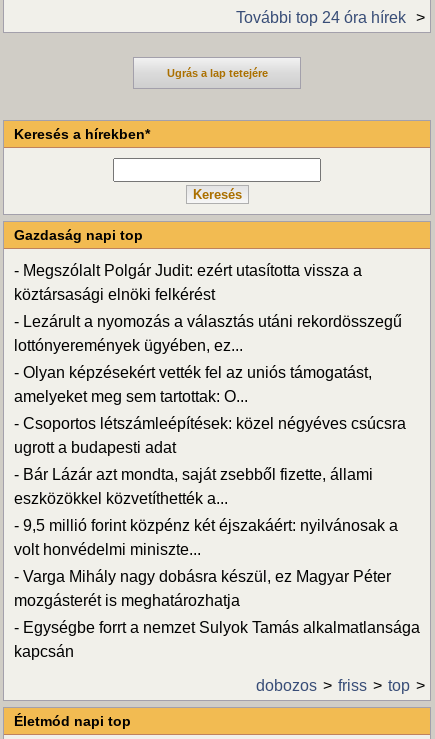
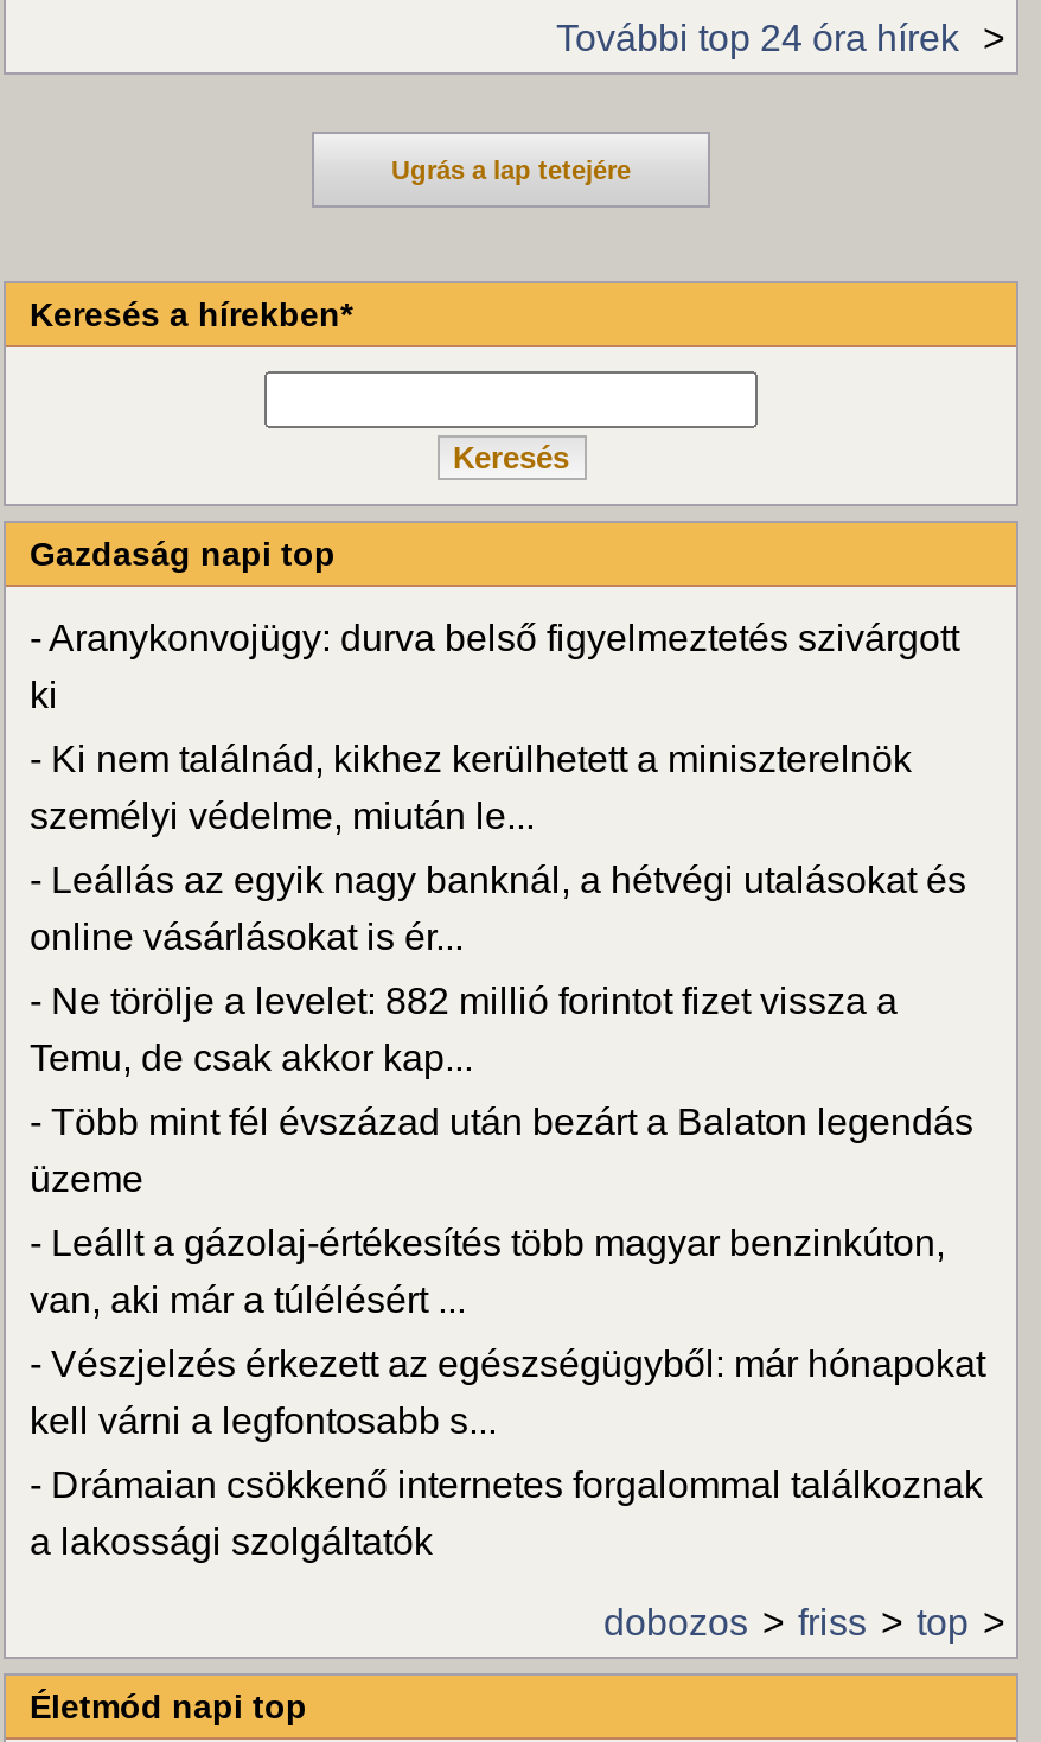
[14,262,362,303] - Megszólalt Polgár Judit: ezért utasította vissza a | köztársasági elnöki felkérést -> [30,618,959,715] - Aranykonvojügy: durva belső figyelmeztetés szivárgott | ki
[14,313,402,354] - Lezárult a nyomozás a választás utáni rekordösszegű | lottónyeremények ügyében, ez... -> [30,739,912,836] - Ki nem találnád, kikhez kerülhetett a miniszterelnök | személyi védelme, miután le...
[14,364,372,405] - Olyan képzésekért vették fel az uniós támogatást, | amelyeket meg sem tartottak: O... -> [30,860,966,957] - Leállás az egyik nagy banknál, a hétvégi utalásokat és | online vásárlásokat is ér...
[14,415,406,456] - Csoportos létszámleépítések: közel négyéves csúcsra | ugrott a budapesti adat -> [30,981,898,1078] - Ne törölje a levelet: 882 millió forintot fizet vissza a | Temu, de csak akkor kap...
[14,466,373,507] - Bár Lázár azt mondta, saját zsebből fizette, állami | eszközökkel közvetíthették a... -> [30,1102,973,1199] - Több mint fél évszázad után bezárt a Balaton legendás | üzeme
[14,517,398,558] - 9,5 millió forint közpénz két éjszakáért: nyilvánosak a | volt honvédelmi miniszte... -> [30,1223,945,1320] - Leállt a gázolaj-értékesítés több magyar benzinkúton, | van, aki már a túlélésért ...
[14,568,391,609] - Varga Mihály nagy dobásra készül, ez Magyar Péter | mozgásterét is meghatározhatja -> [30,1344,985,1441] - Vészjelzés érkezett az egészségügyből: már hónapokat | kell várni a legfontosabb s...
[14,619,420,660] - Egységbe forrt a nemzet Sulyok Tamás alkalmatlansága | kapcsán -> [30,1465,983,1562] - Drámaian csökkenő internetes forgalommal találkoznak | a lakossági szolgáltatók

